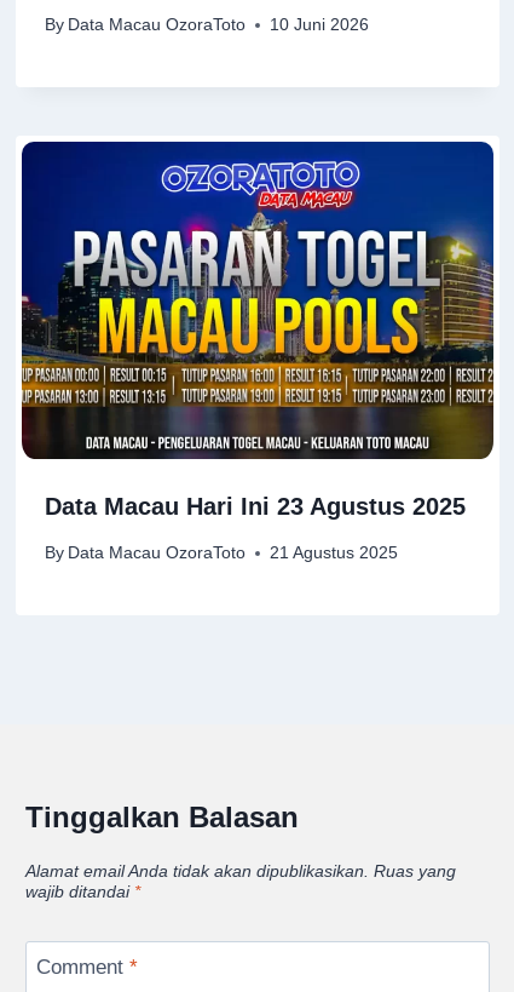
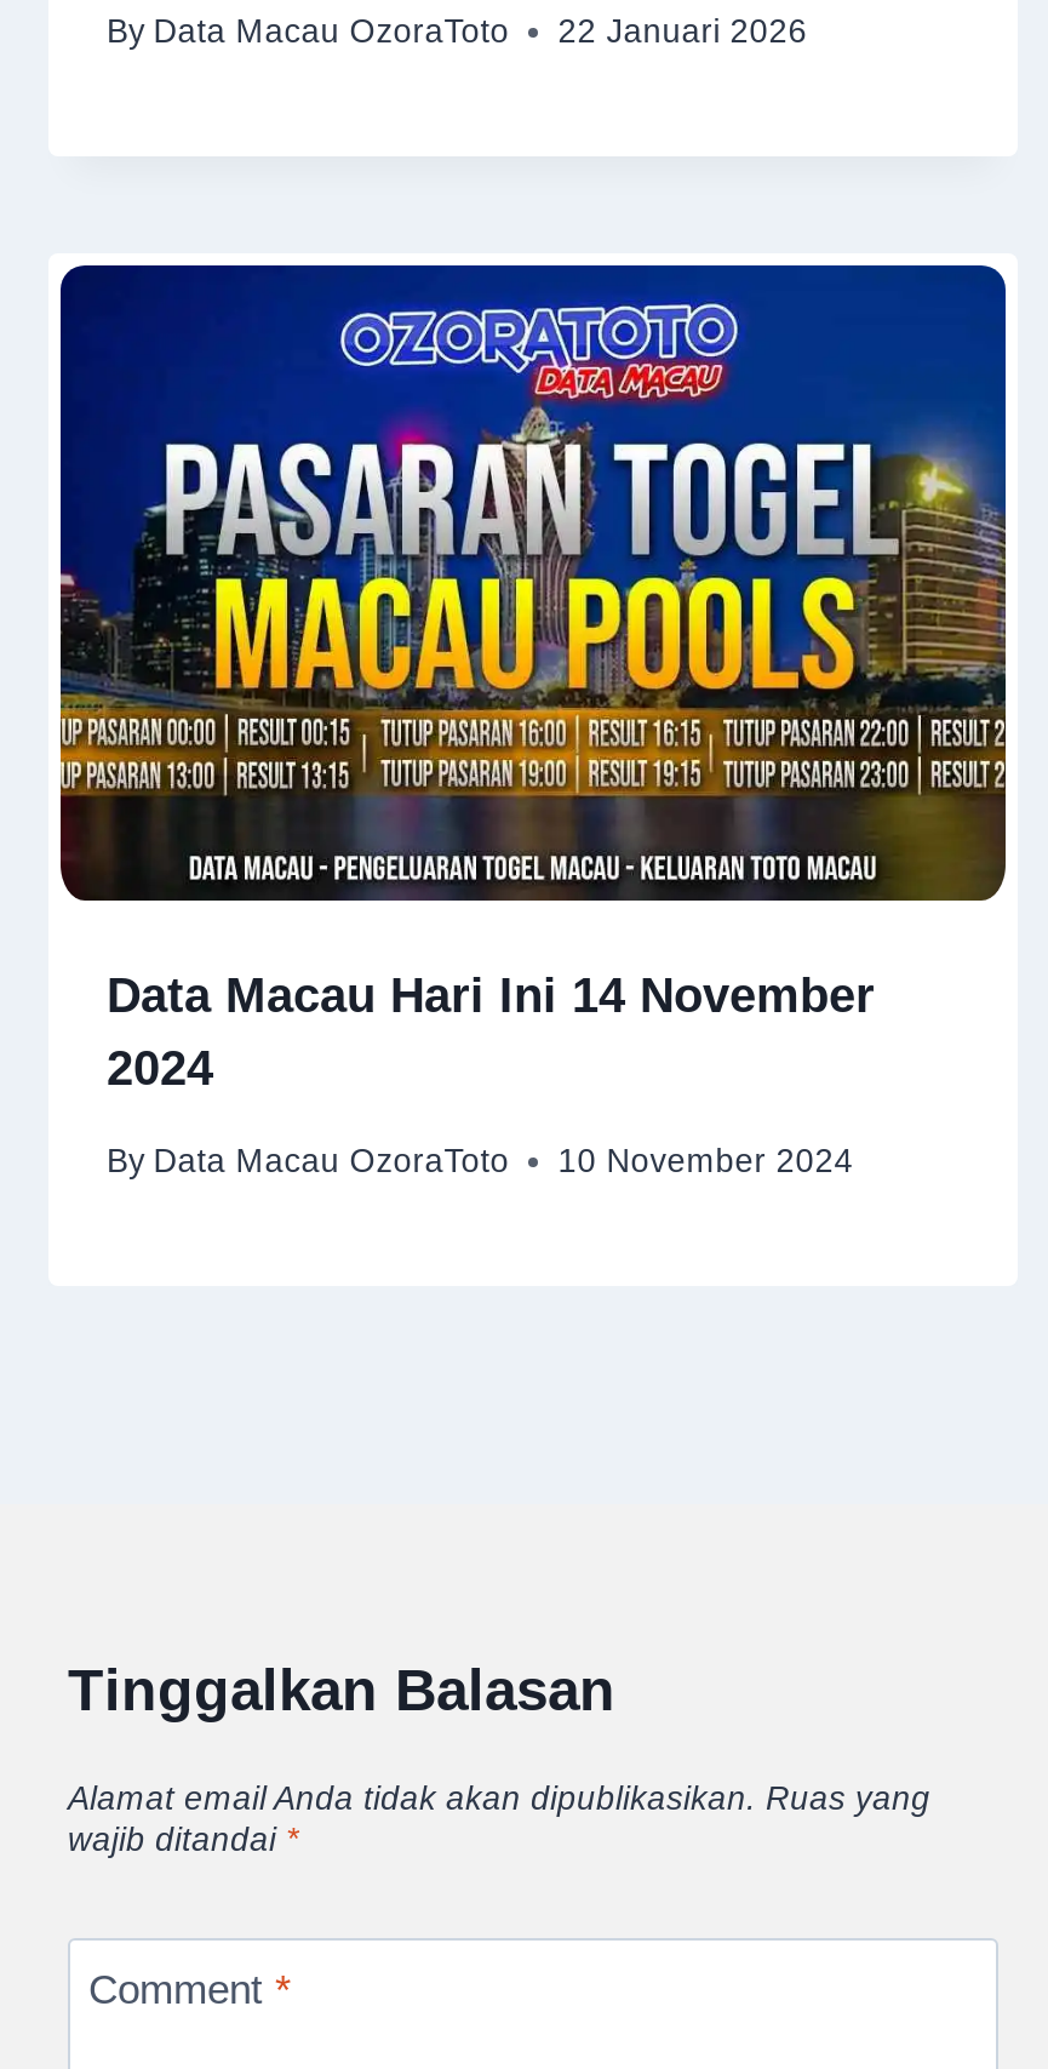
[45,16,369,34] By Data Macau OzoraToto 10 Juni 2026 -> [107,14,807,50] By Data Macau OzoraToto 22 Januari 2026
[45,493,466,519] Data Macau Hari Ini 23 Agustus 2025 -> [107,968,875,1094] Data Macau Hari Ini 14 November | 2024
[45,544,398,562] By Data Macau OzoraToto 21 Agustus 2025 -> [107,1144,853,1180] By Data Macau OzoraToto 10 November 2024

